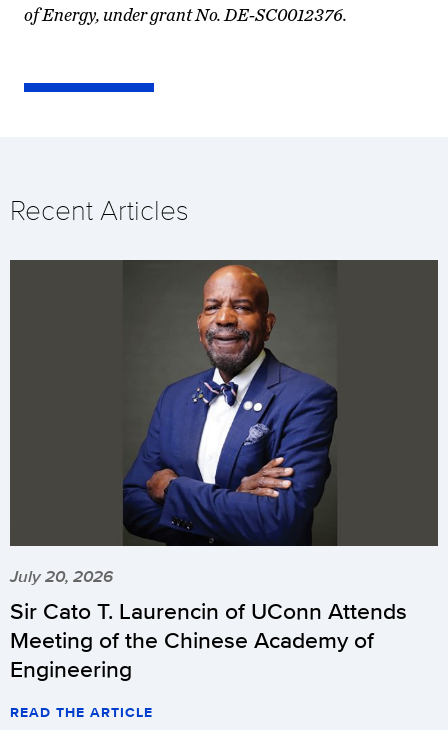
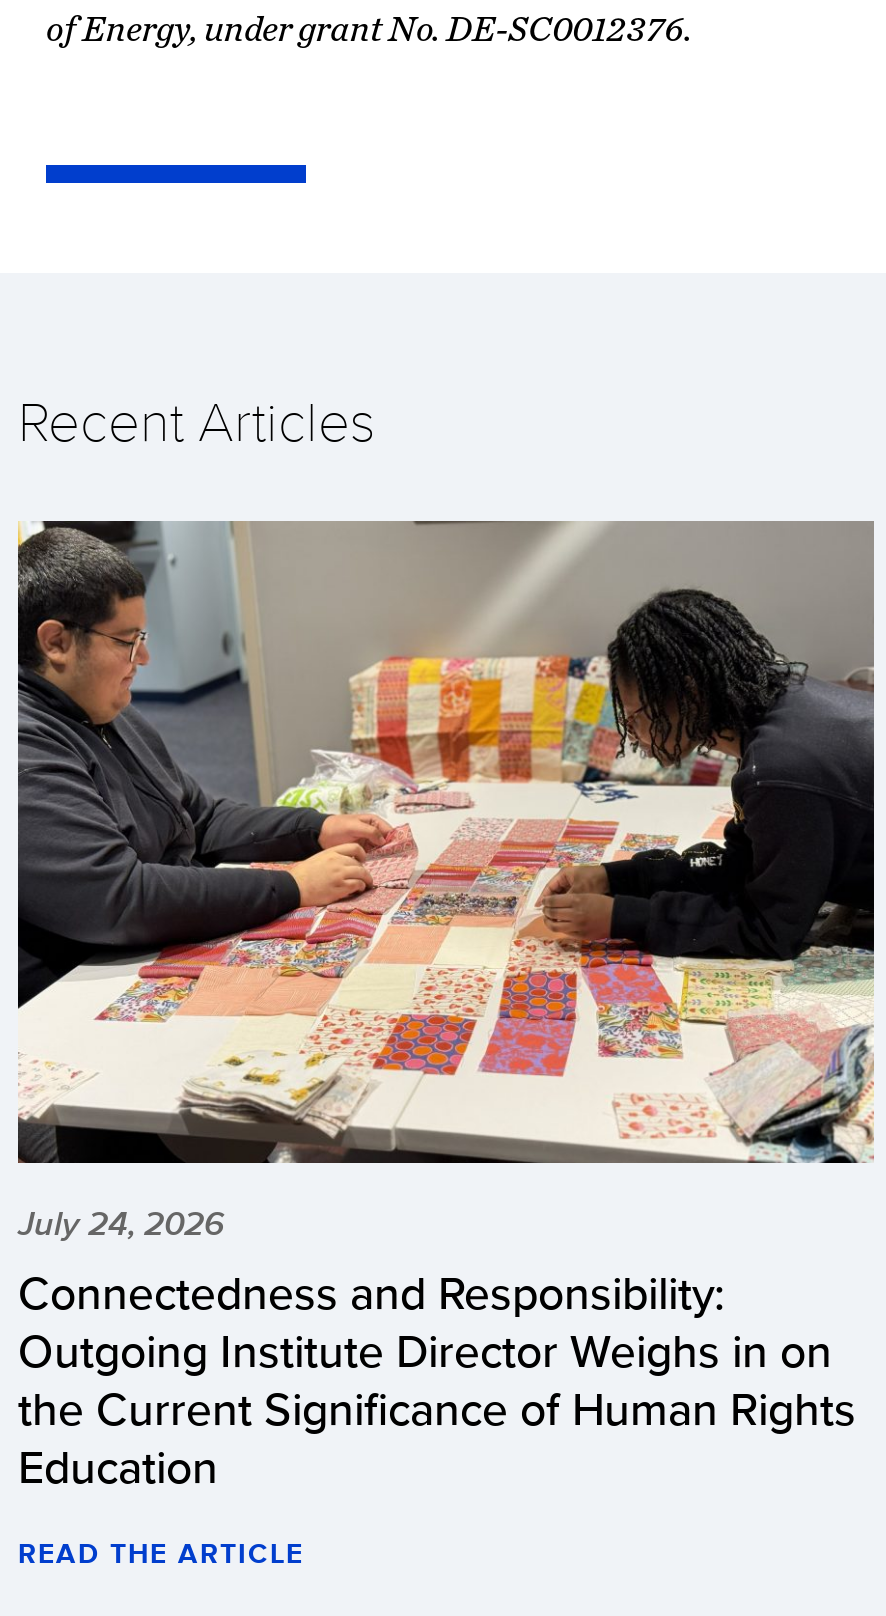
[9,259,439,685] [image] | July 20, 2026 | Sir Cato T. Laurencin of UConn Attends | Meeting of the Chinese Academy of | Engineering -> [16,520,874,1499] [image] | July 24, 2026 | Connectedness and Responsibility: | Outgoing Institute Director Weighs in on | the Current Significance of Human Rights | Education

